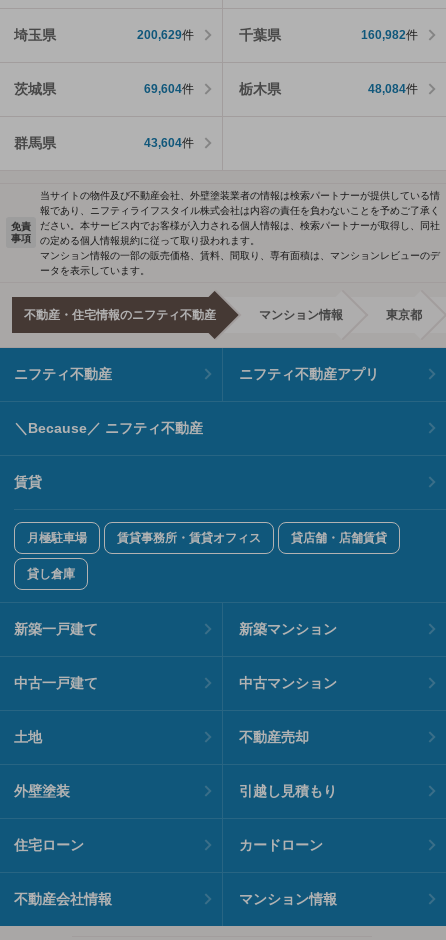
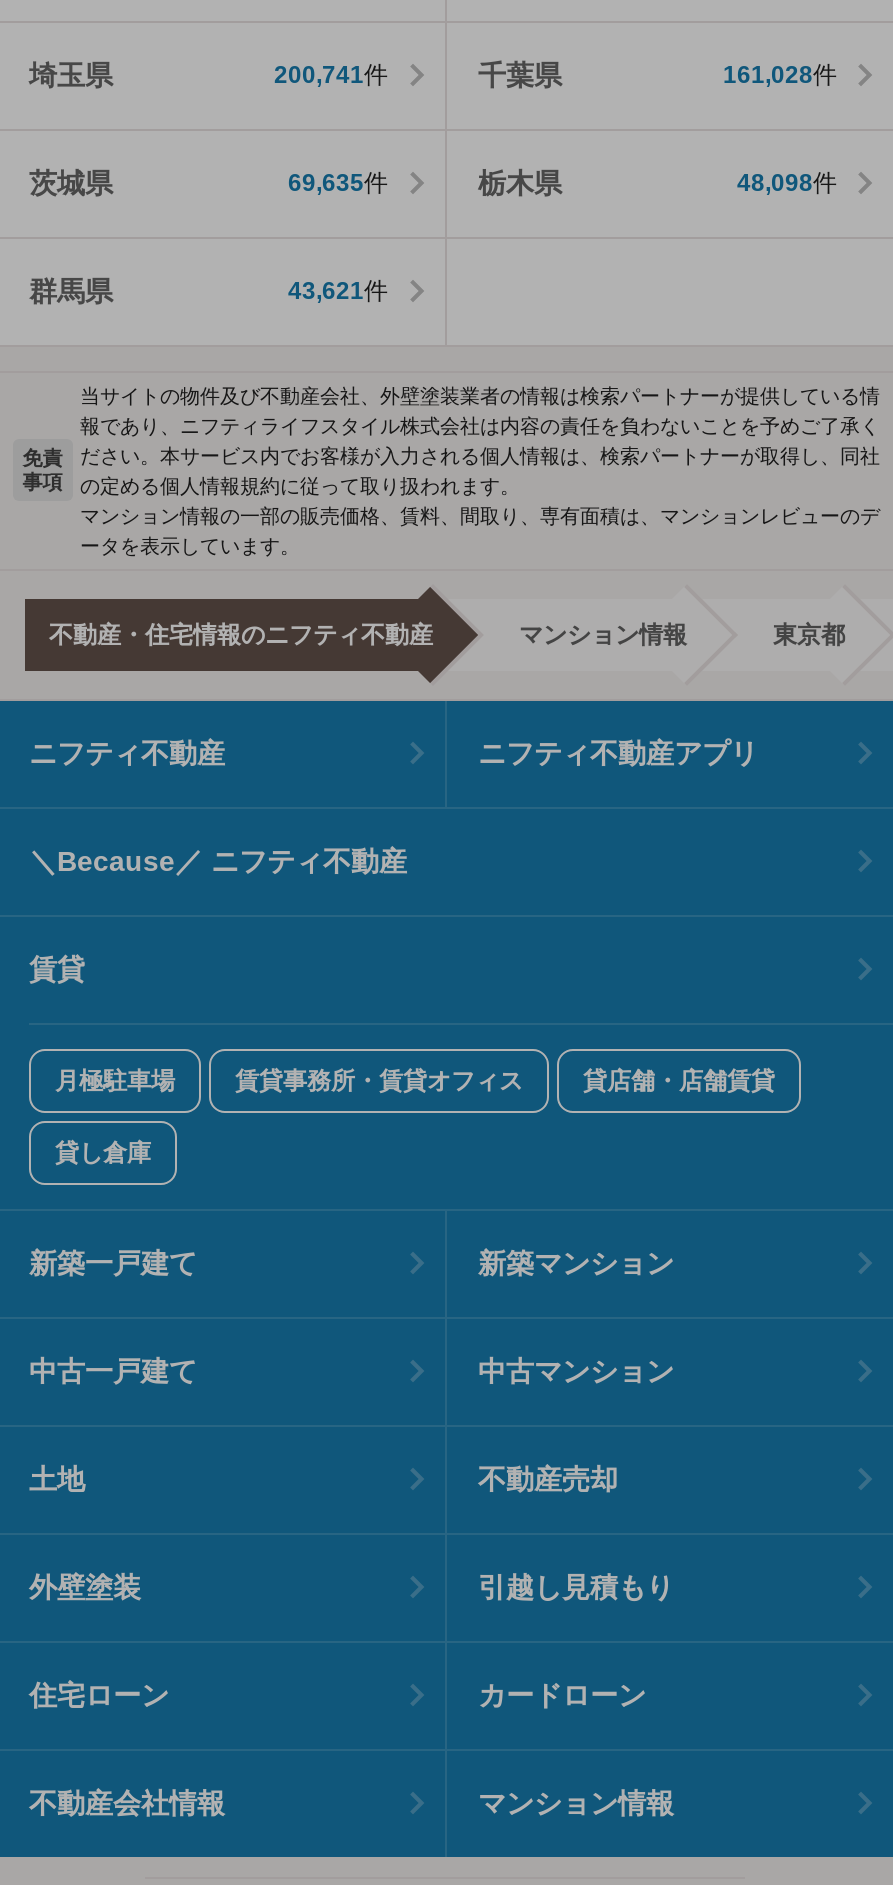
[136,28,193,42] 200,629件 -> [274,61,388,89] 200,741件
[361,28,418,42] 160,982件 -> [723,61,837,89] 161,028件
[143,82,193,96] 69,604件 -> [288,169,388,197] 69,635件
[368,82,418,96] 48,084件 -> [737,169,837,197] 48,098件
[143,136,193,150] 43,604件 -> [288,277,388,305] 43,621件

